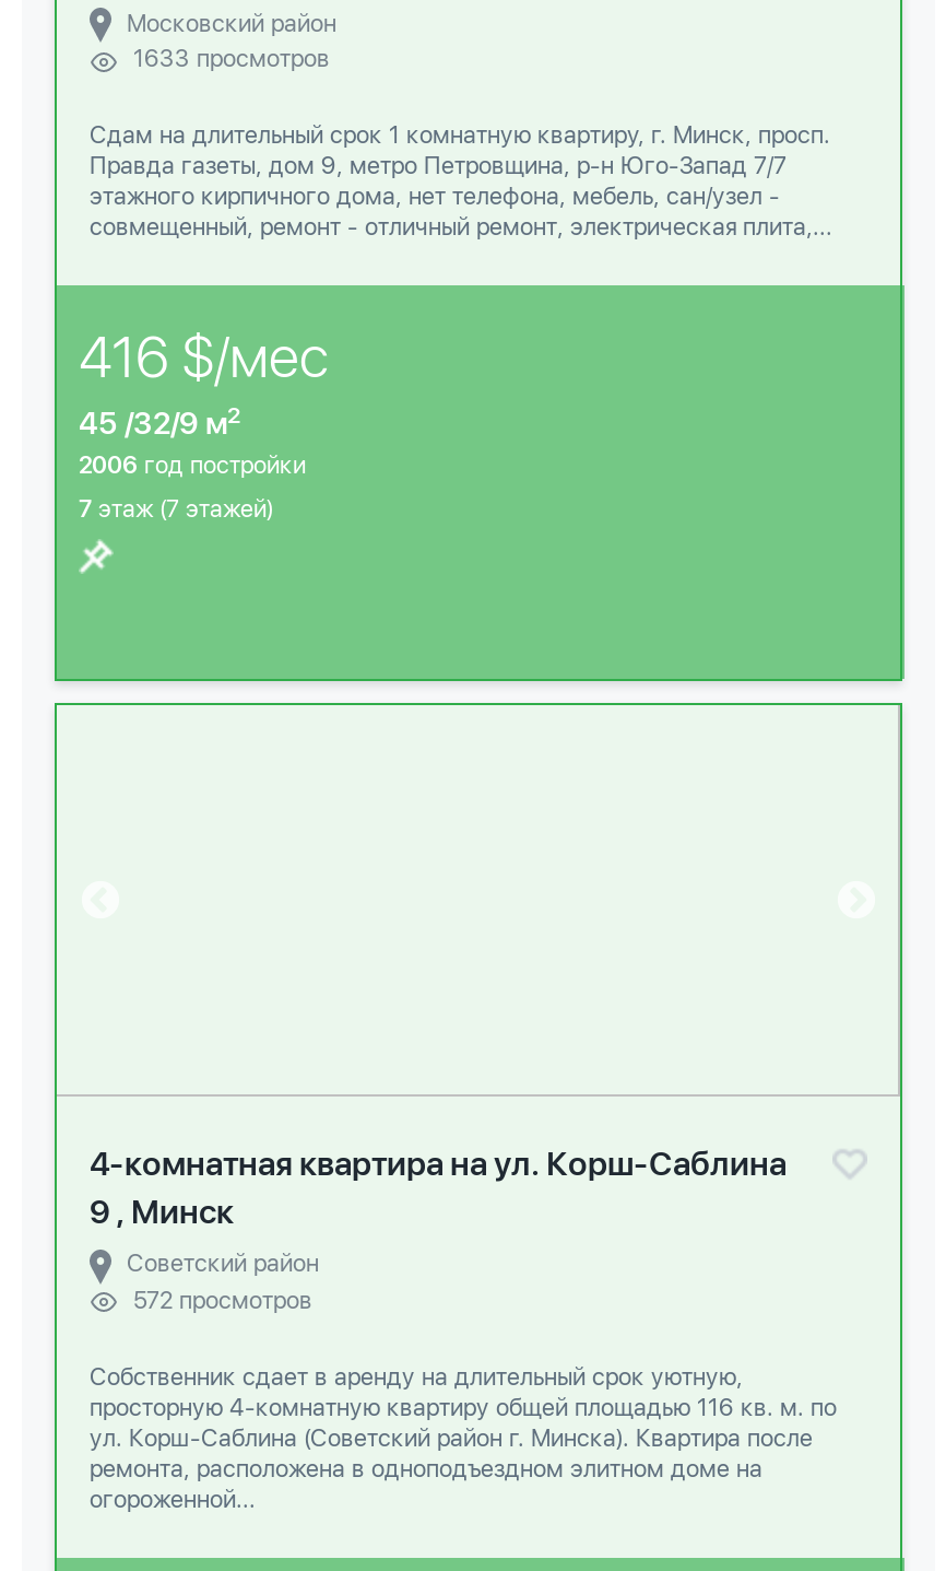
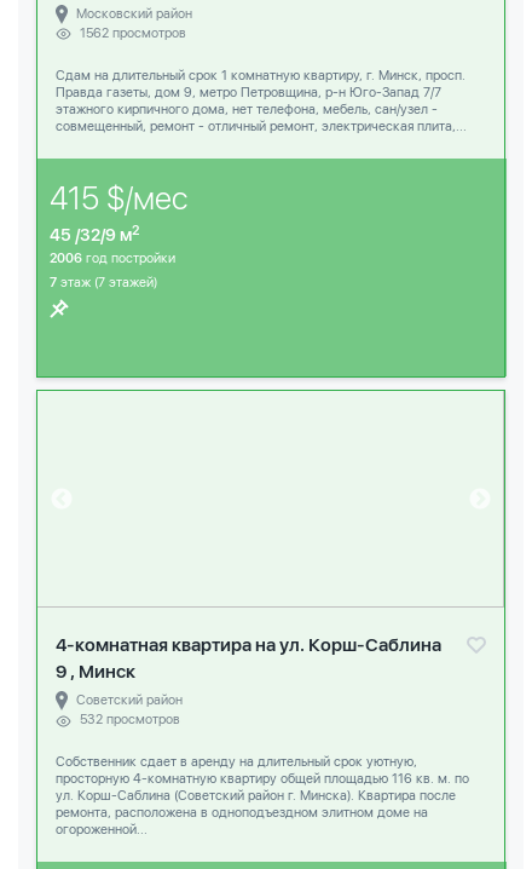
[133,45,330,74] 1633 просмотров -> [80,26,186,42] 1562 просмотров
[79,323,328,391] 416 $/мес -> [50,179,187,217] 415 $/мес
[133,1285,312,1314] 572 просмотров -> [80,712,180,728] 532 просмотров

